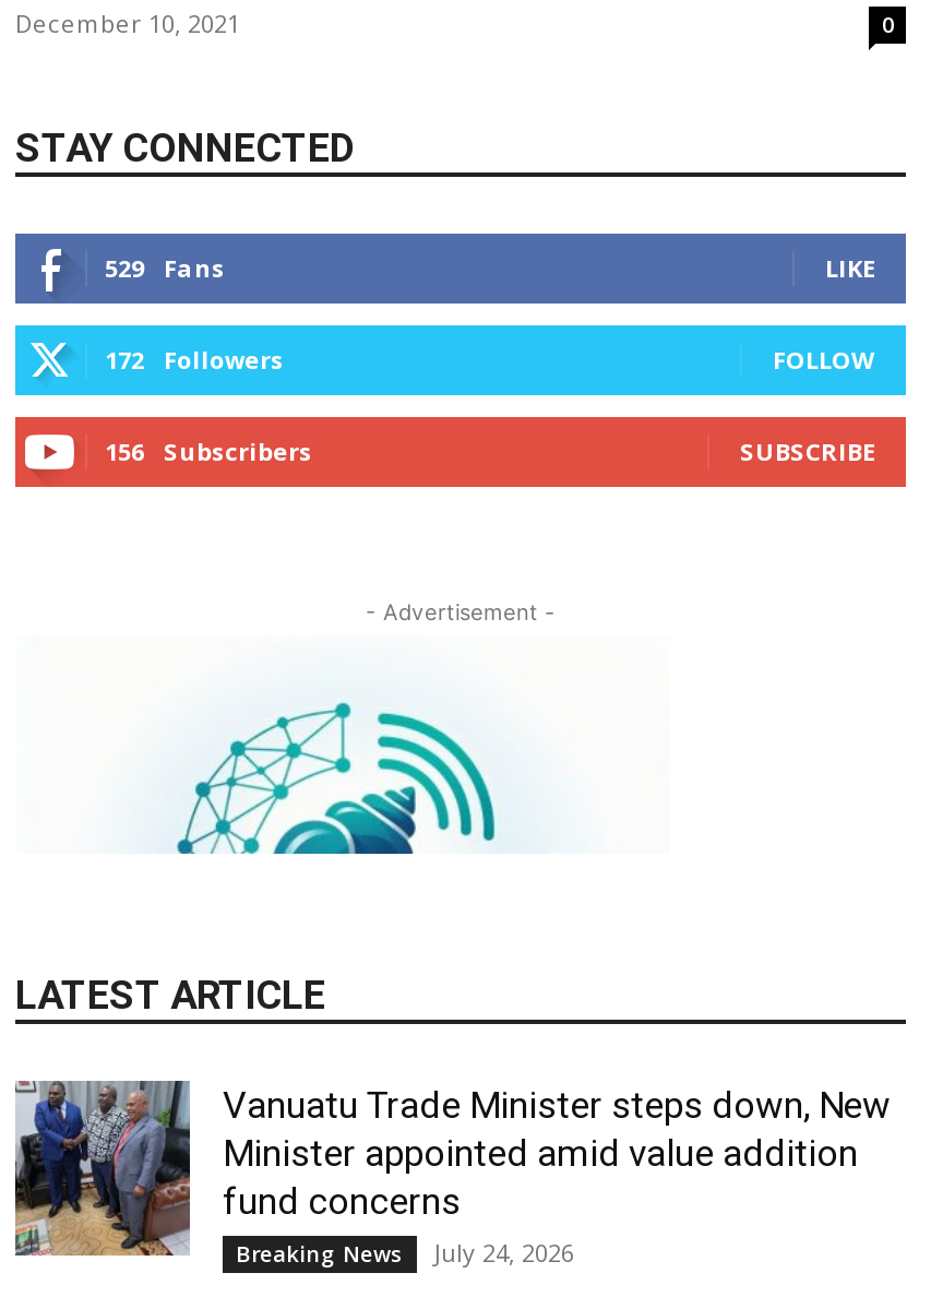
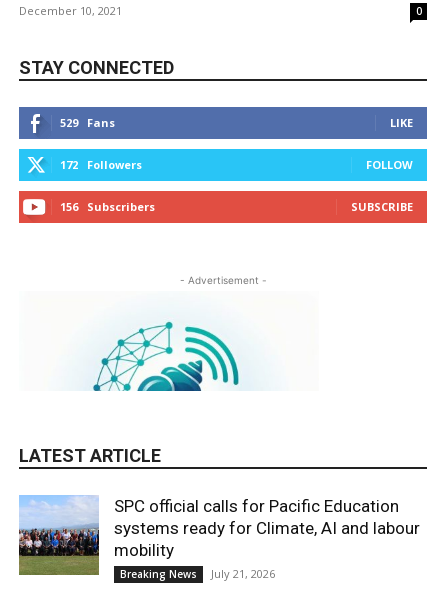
[13,1079,891,1256] [image] | Vanuatu Trade Minister steps down, New | Minister appointed amid value addition | fund concerns -> [18,495,420,576] [image] | SPC official calls for Pacific Education | systems ready for Climate, AI and labour | mobility
[236,1237,574,1270] Breaking News July 24, 2026 -> [120,566,275,581] Breaking News July 21, 2026

